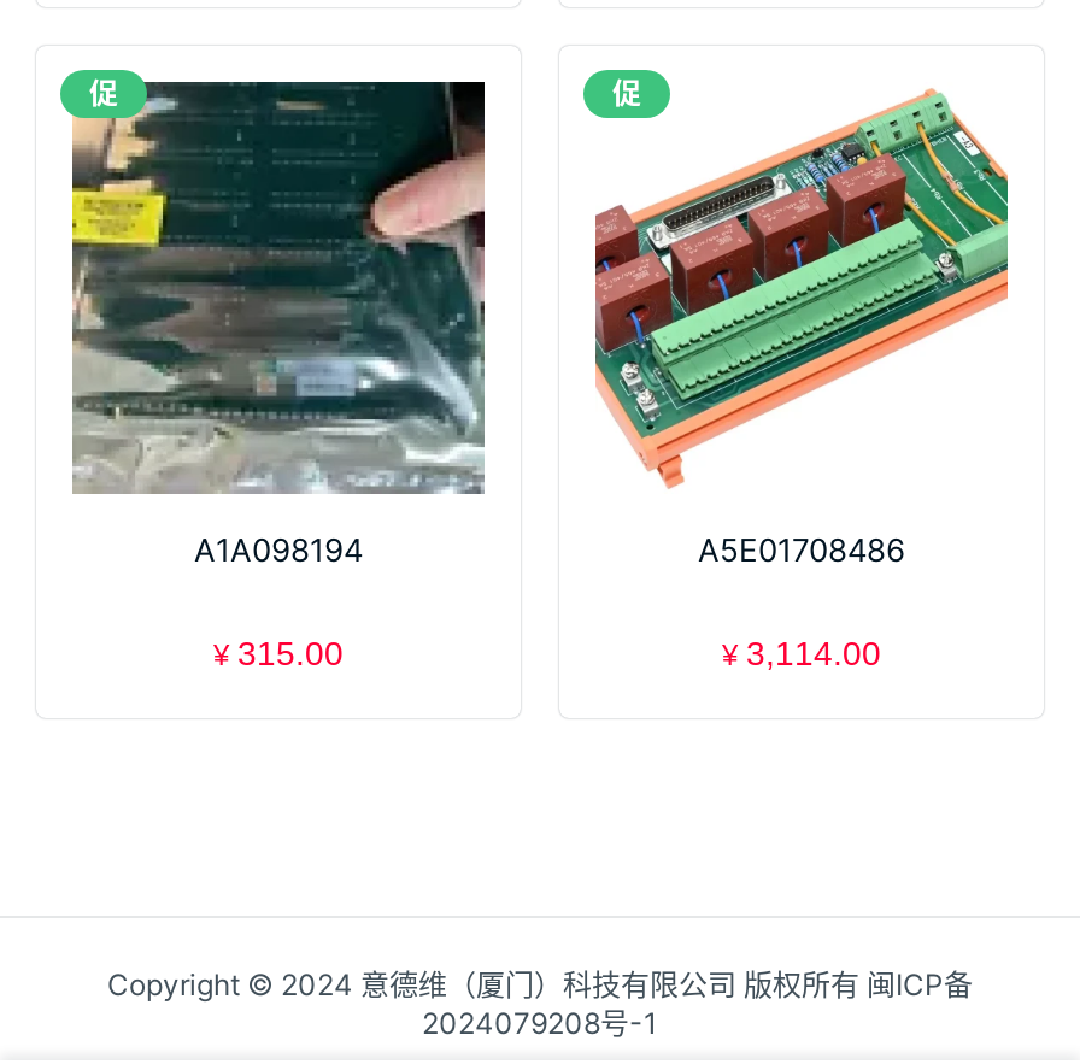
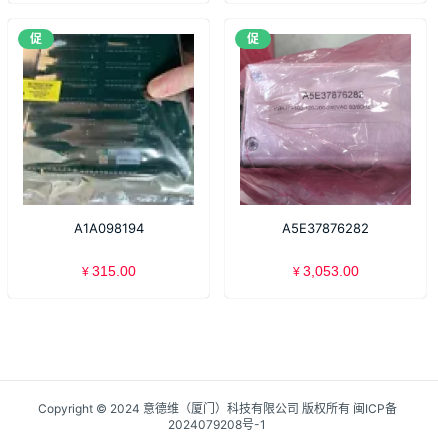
[593,82,1010,569] [image] | A5E01708486 -> [239,33,412,236] [image] | A5E37876282
[722,634,881,673] ¥ 3,114.00 -> [292,263,358,279] ¥ 3,053.00

